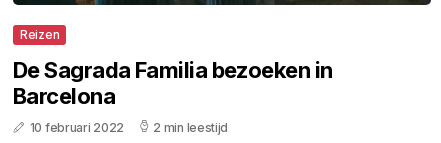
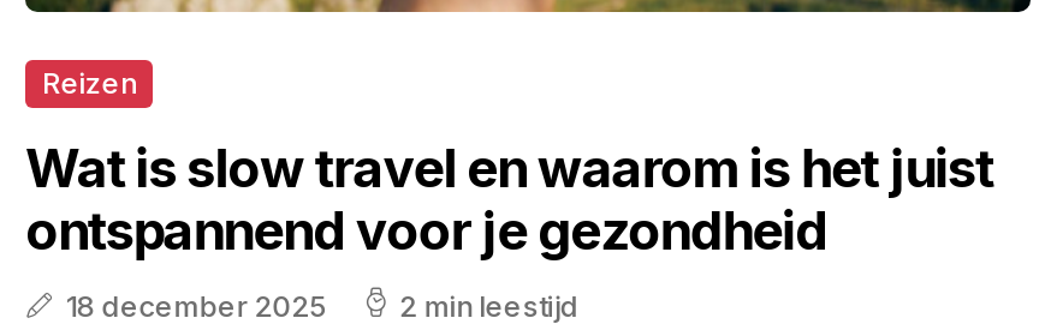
[13,57,332,135] De Sagrada Familia bezoeken in | Barcelona | 10 februari 2022 -> [25,138,993,325] Wat is slow travel en waarom is het juist | ontspannend voor je gezondheid | 18 december 2025

